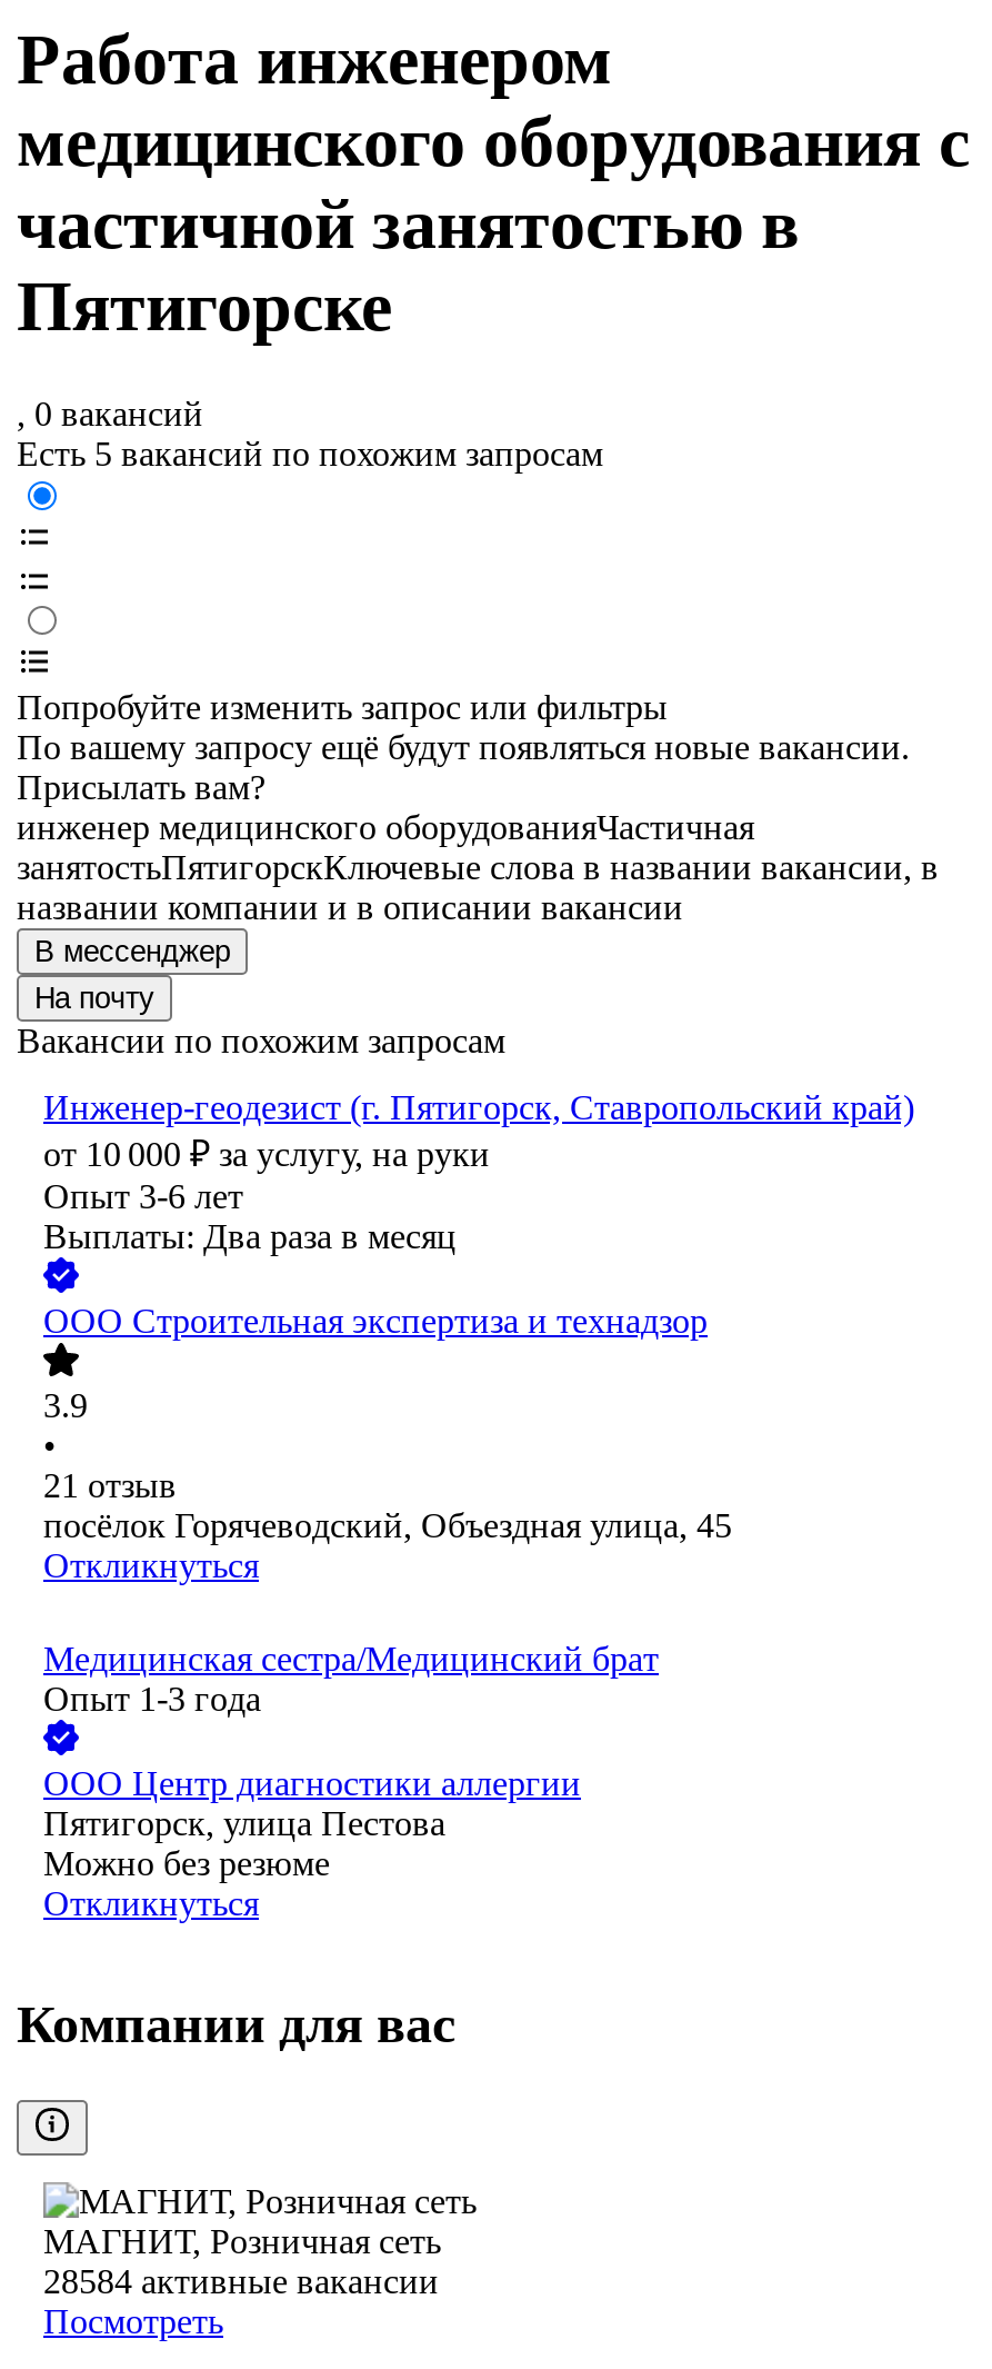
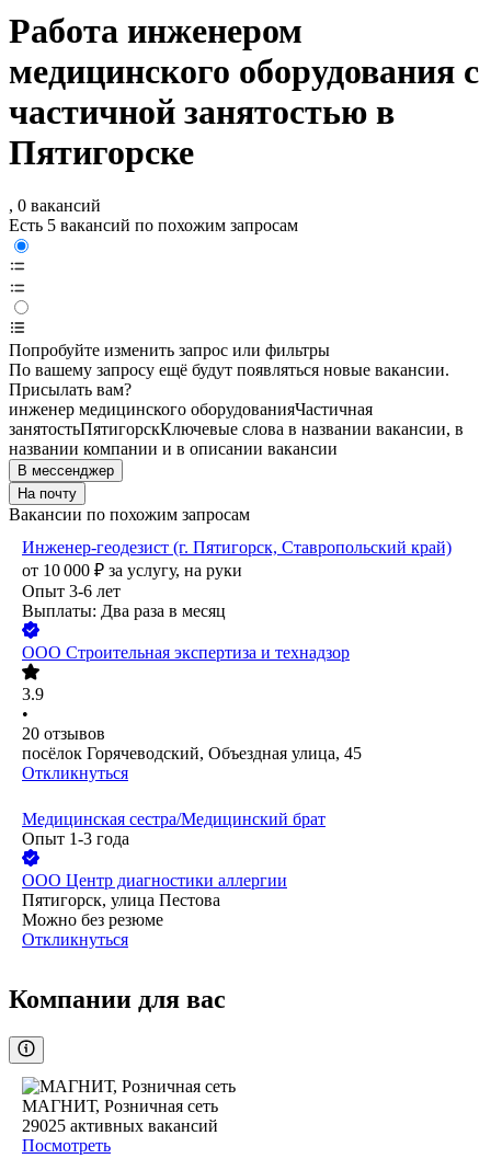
[43,1467,177,1505] 21 отзыв -> [22,725,105,743] 20 отзывов
[43,2263,439,2301] 28584 активные вакансии -> [22,1117,218,1135] 29025 активных вакансий

